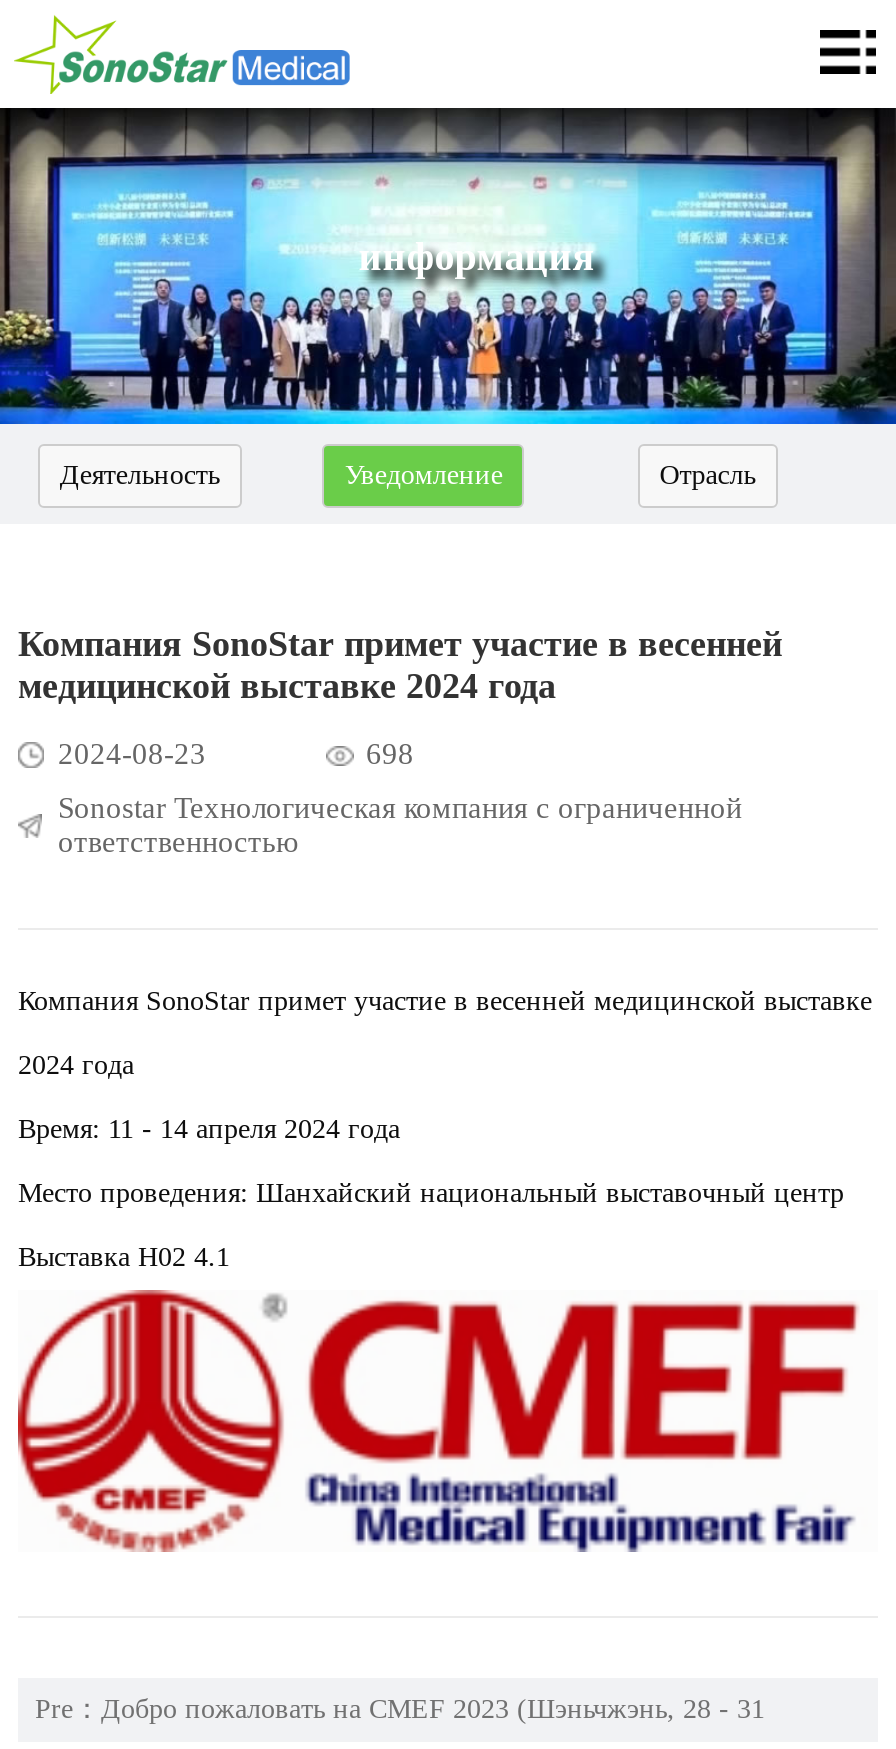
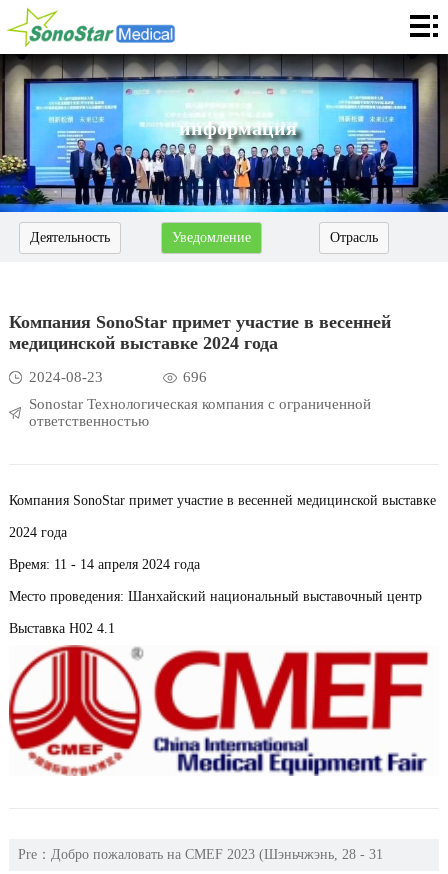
[366,739,414,771] 698 -> [183,369,207,385] 696

